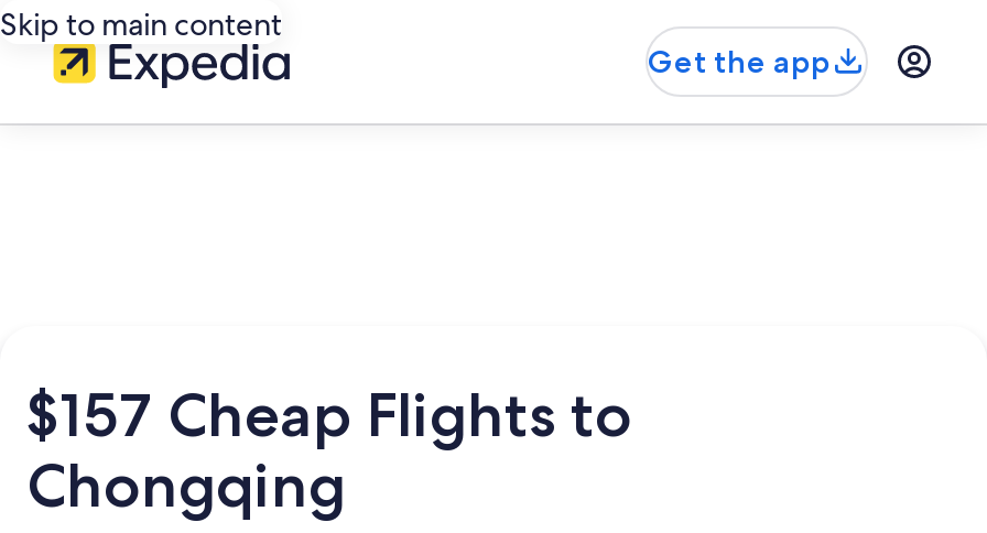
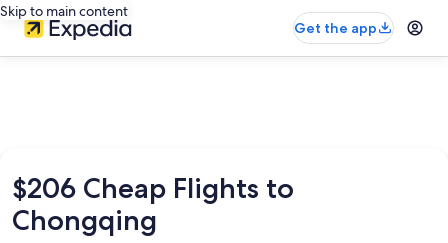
[26,377,632,452] $157 Cheap Flights to -> [12,171,294,205] $206 Cheap Flights to

